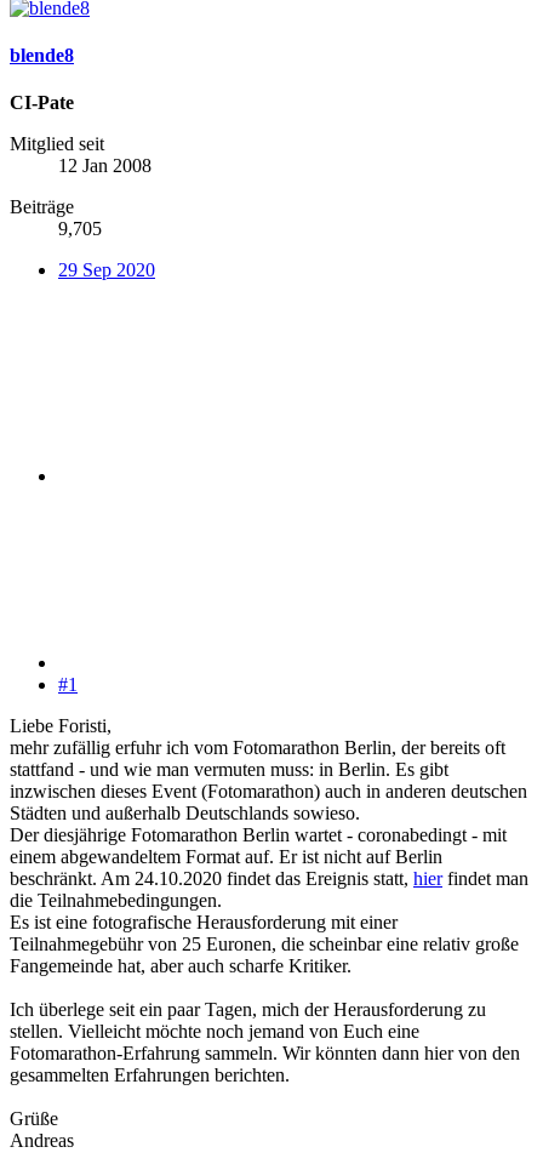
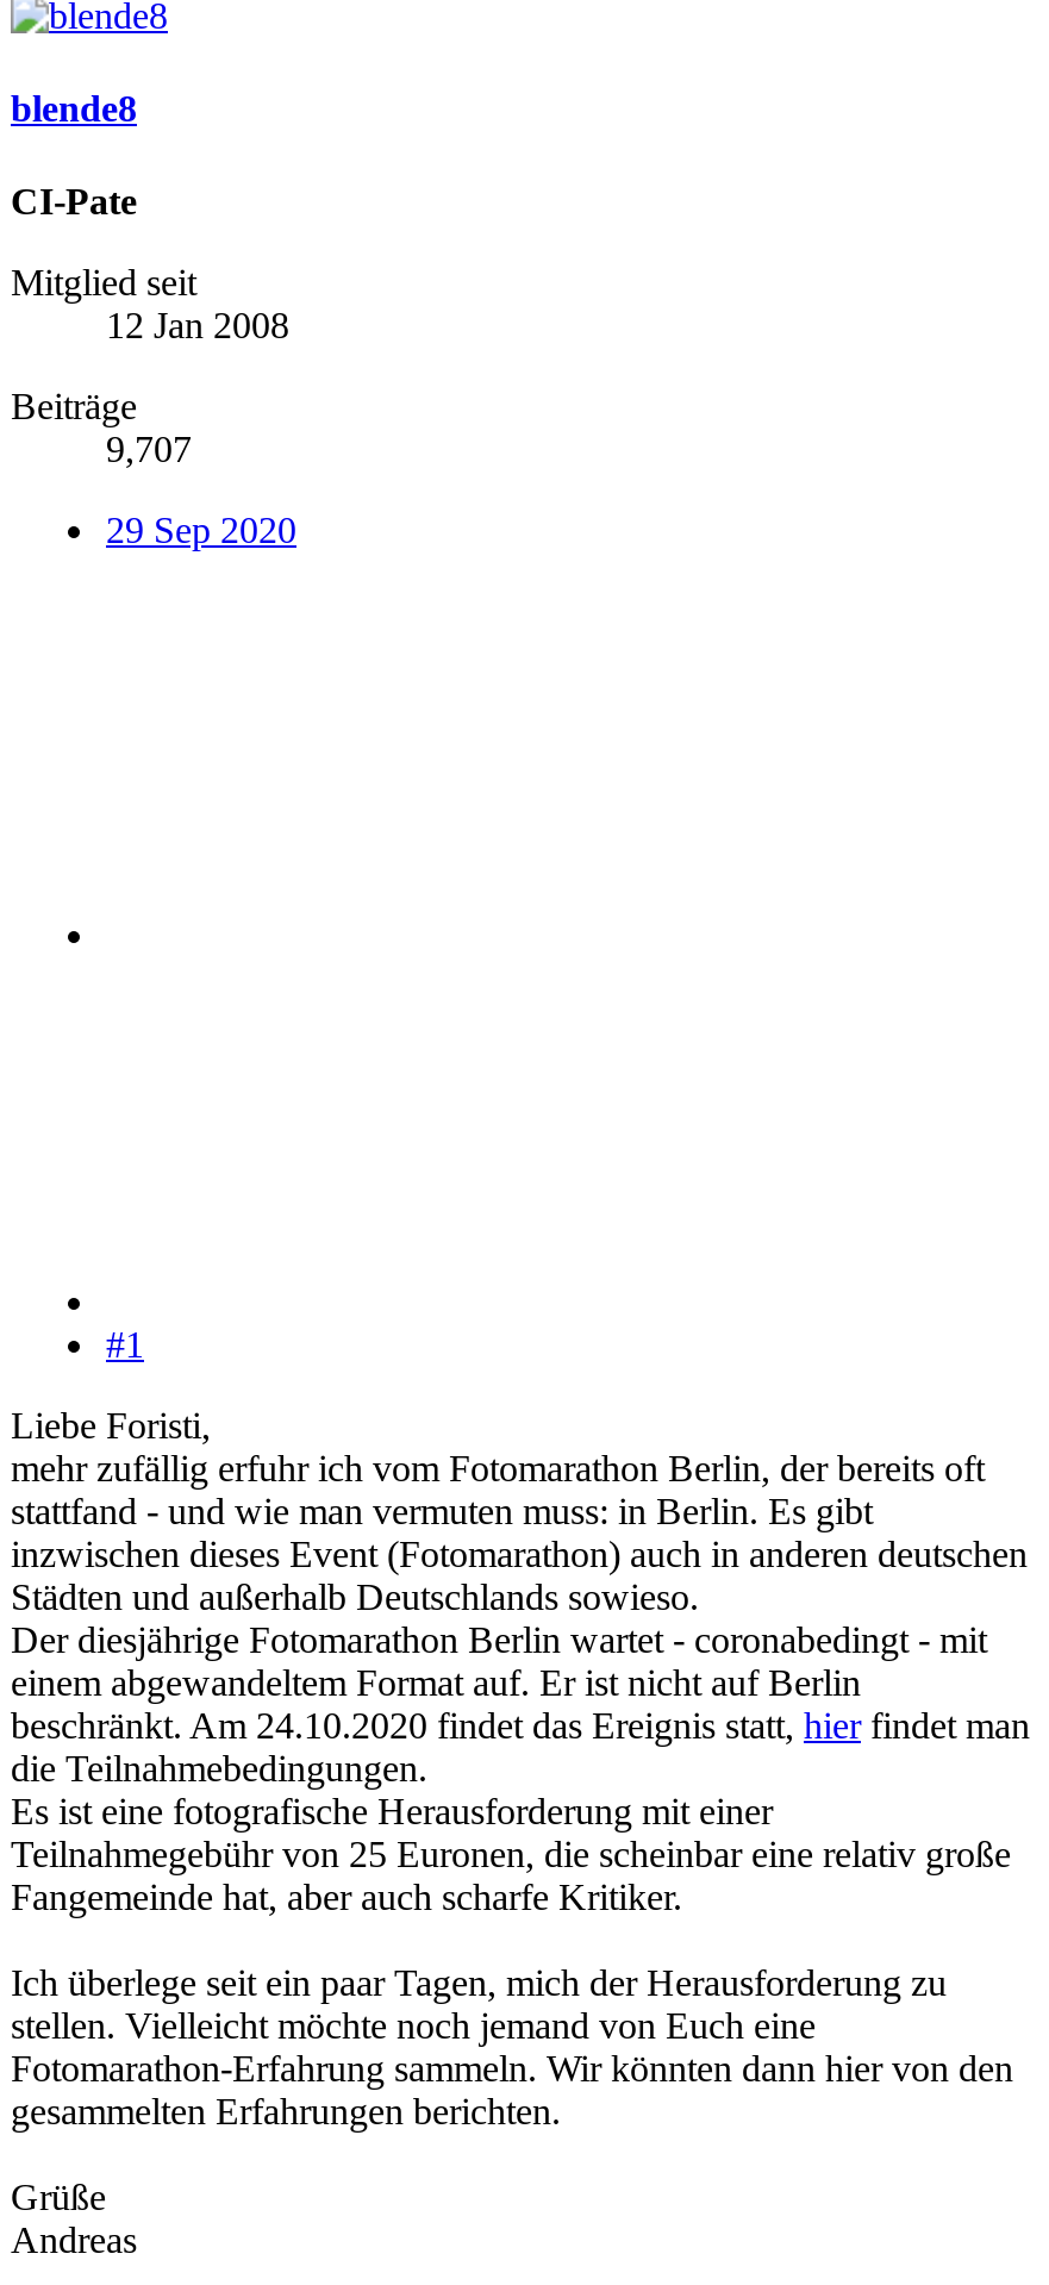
[58,219,102,239] 9,705 -> [106,430,192,470] 9,707

